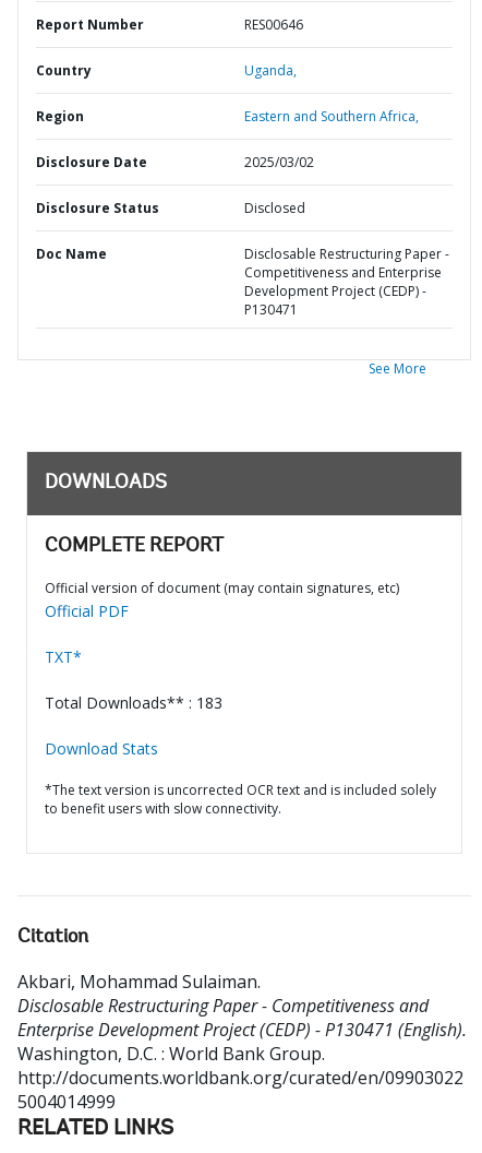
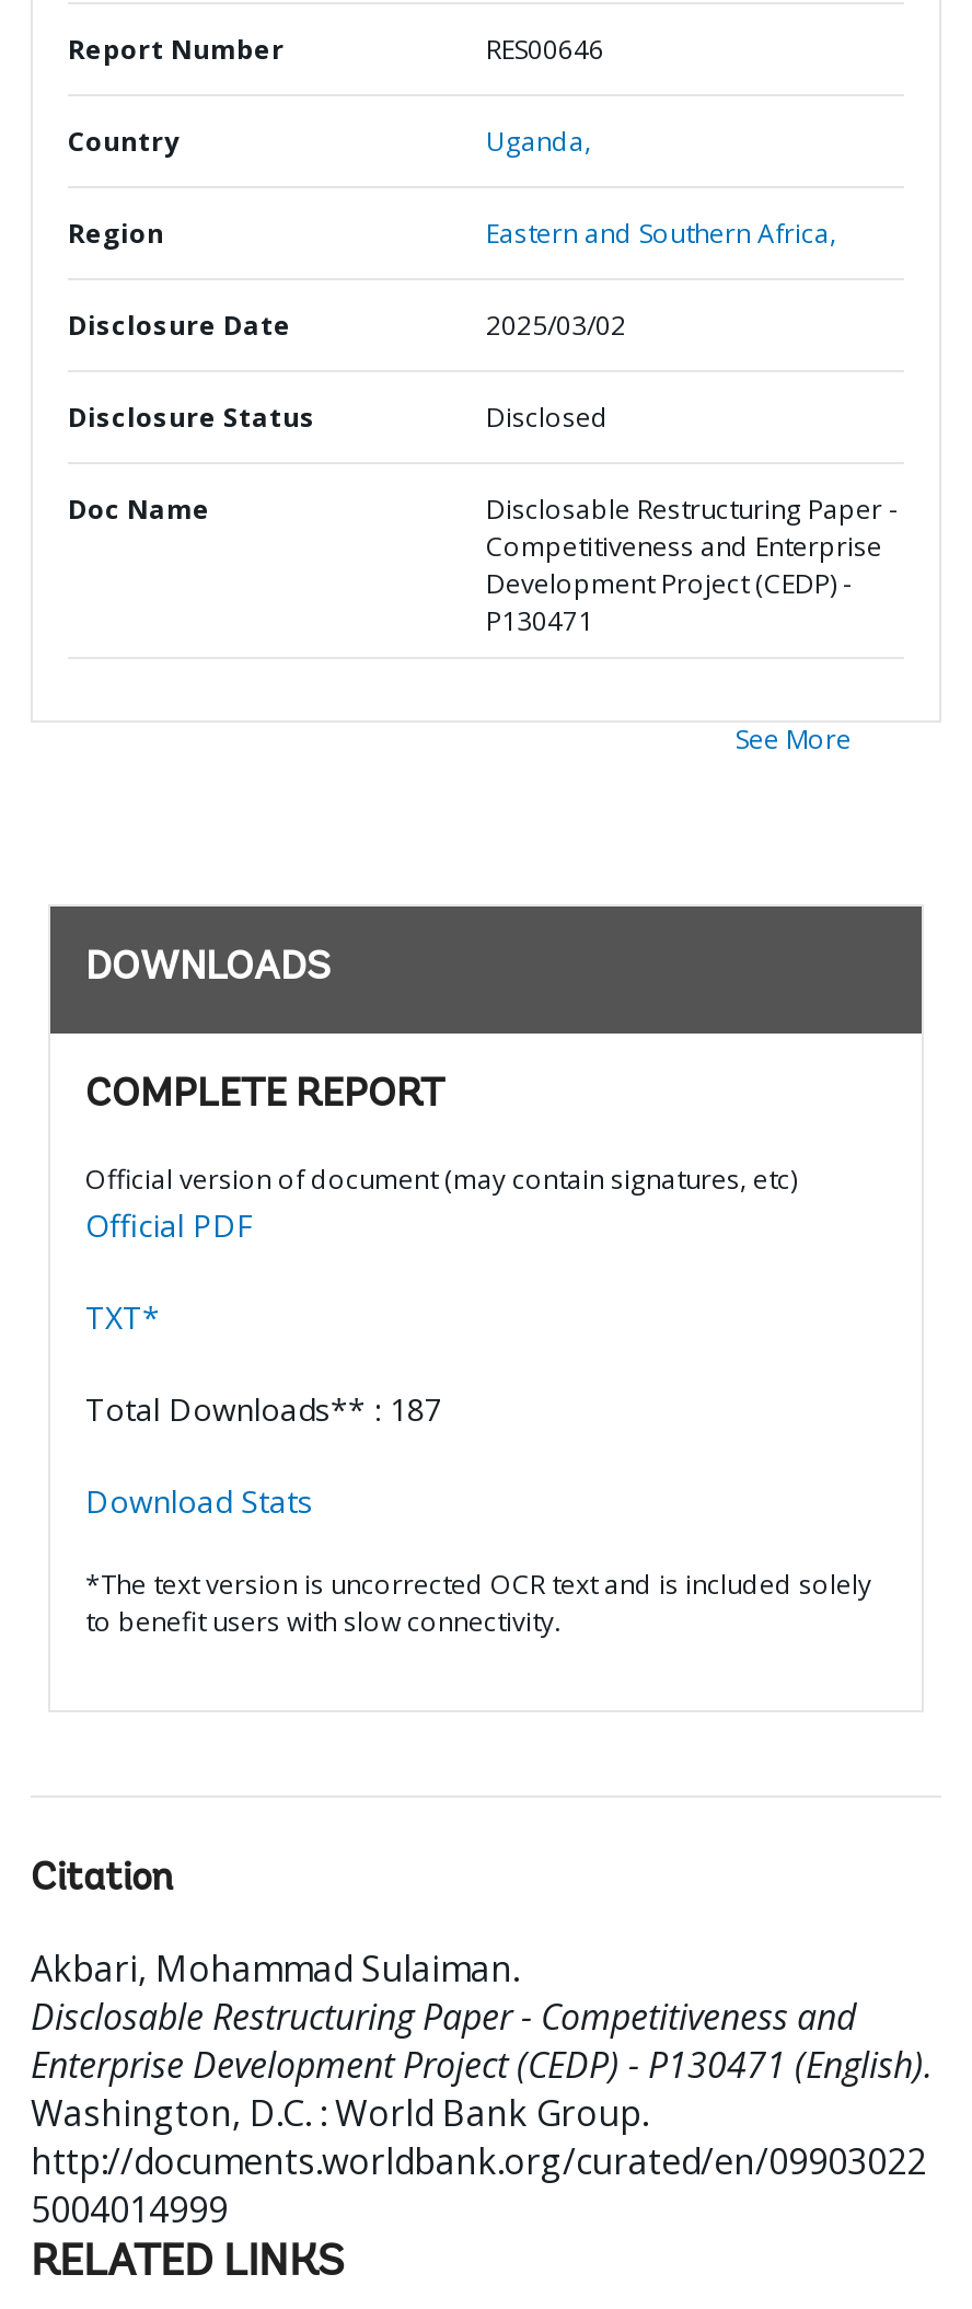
[45,692,222,713] Total Downloads** : 183 -> [85,1388,442,1430] Total Downloads** : 187

